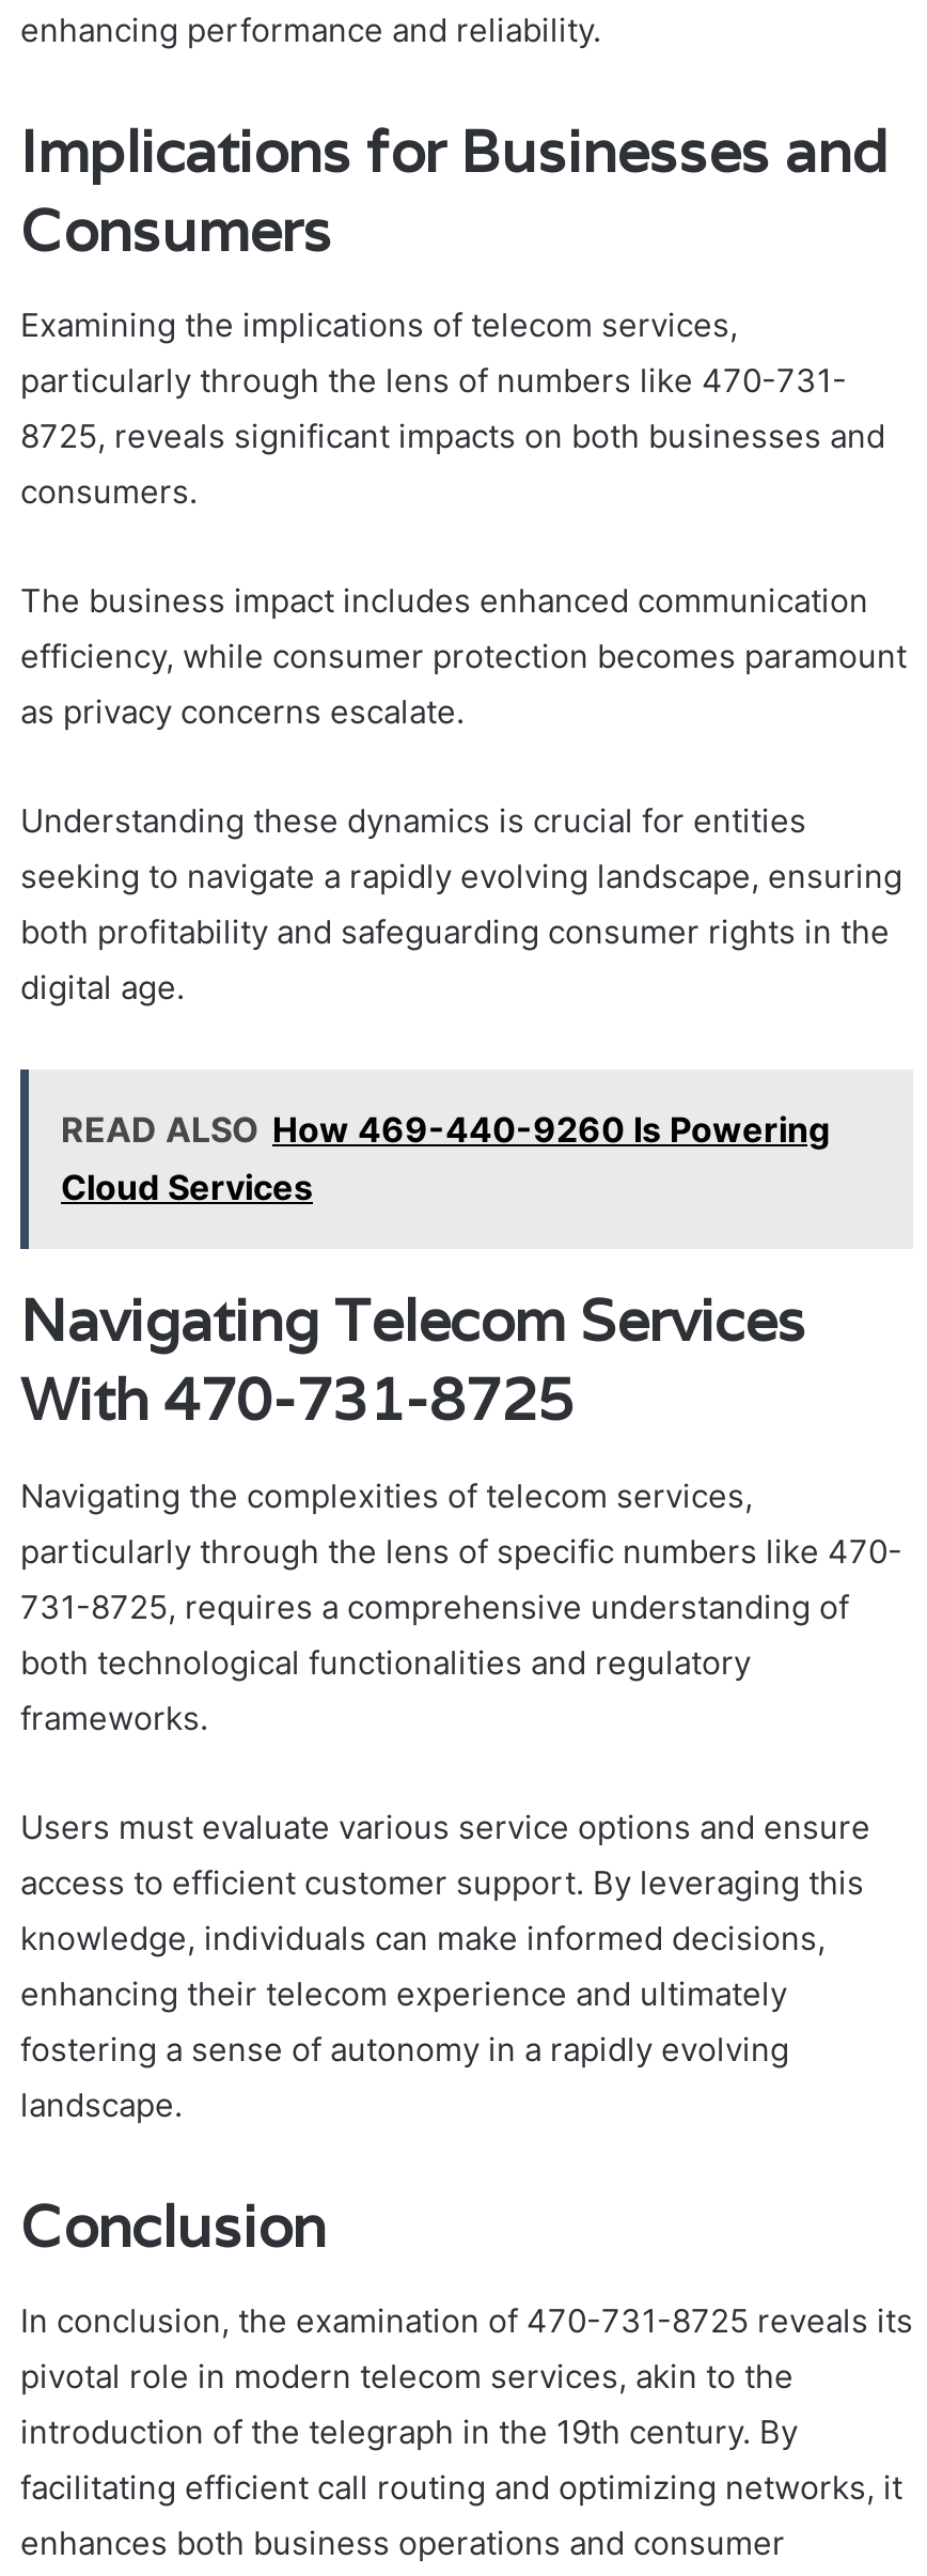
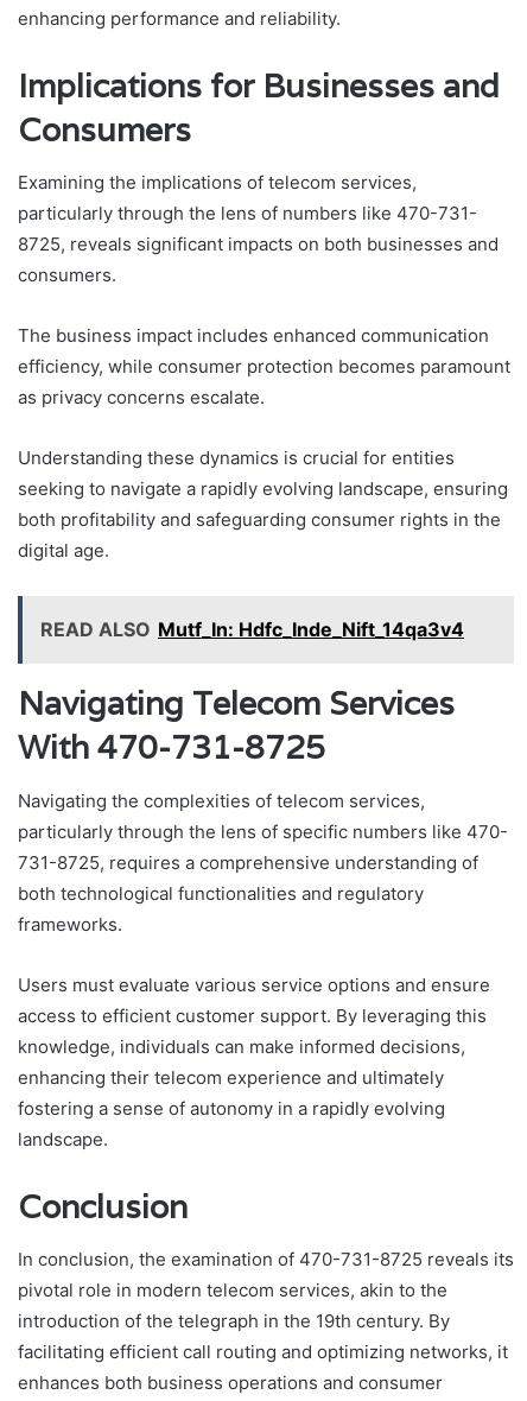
[61,1108,830,1209] READ ALSO How 469-440-9260 Is Powering | Cloud Services -> [40,618,464,641] READ ALSO Mutf_In: Hdfc_Inde_Nift_14qa3v4

